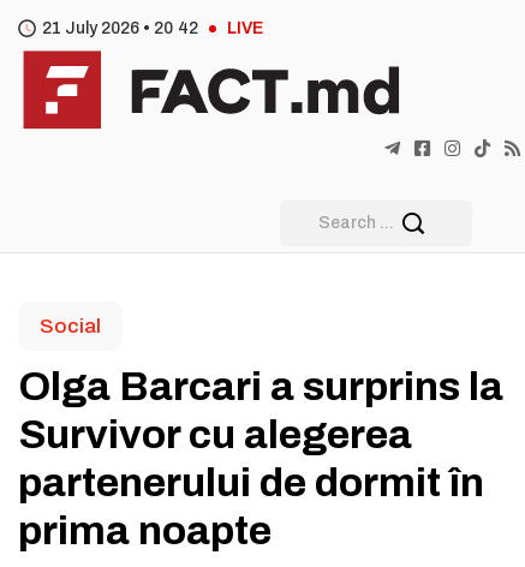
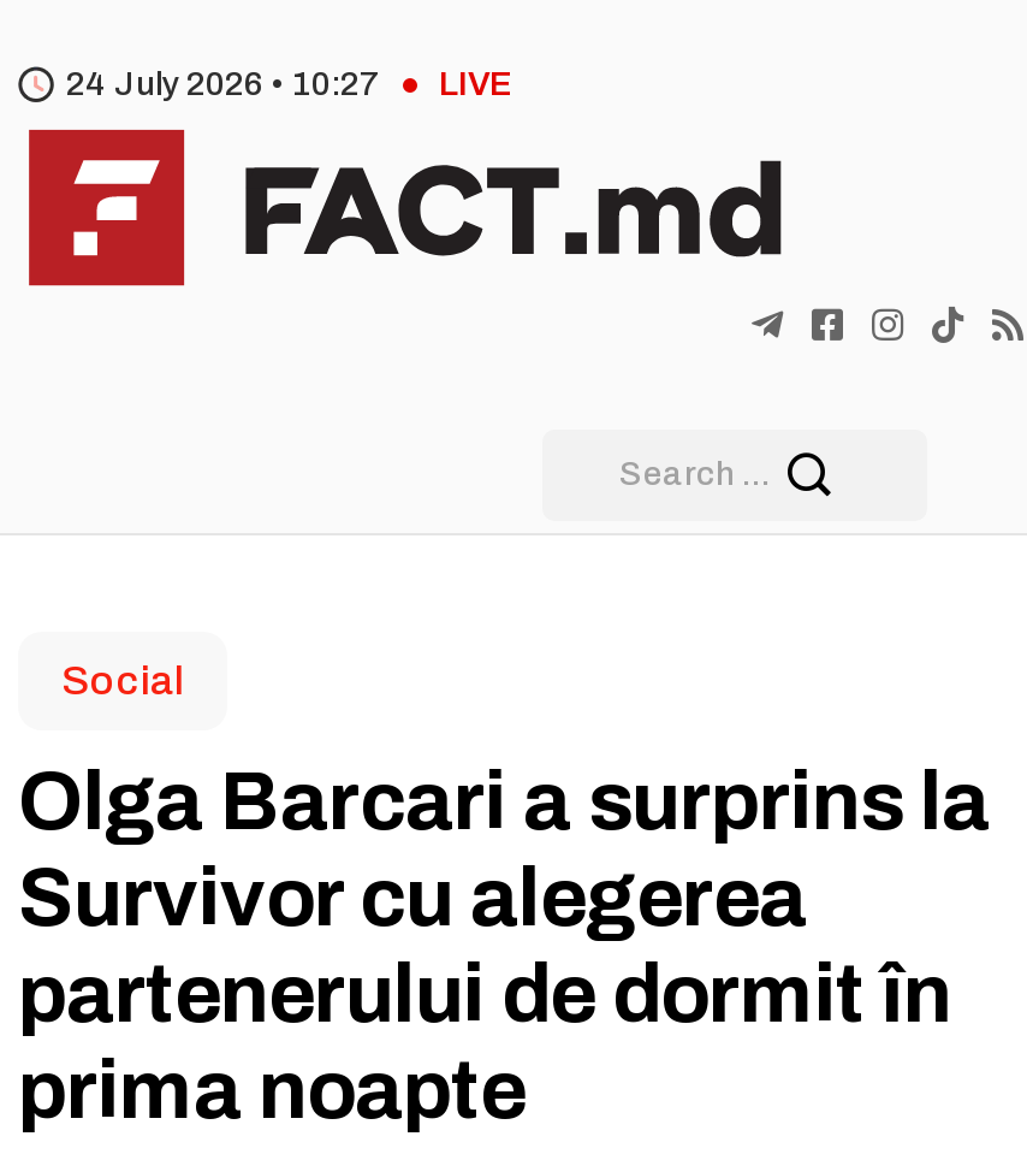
[42,19,263,37] 21 July 2026 • 20: 42 LIVE -> [66,66,511,102] 24 July 2026 • 10 27 LIVE

